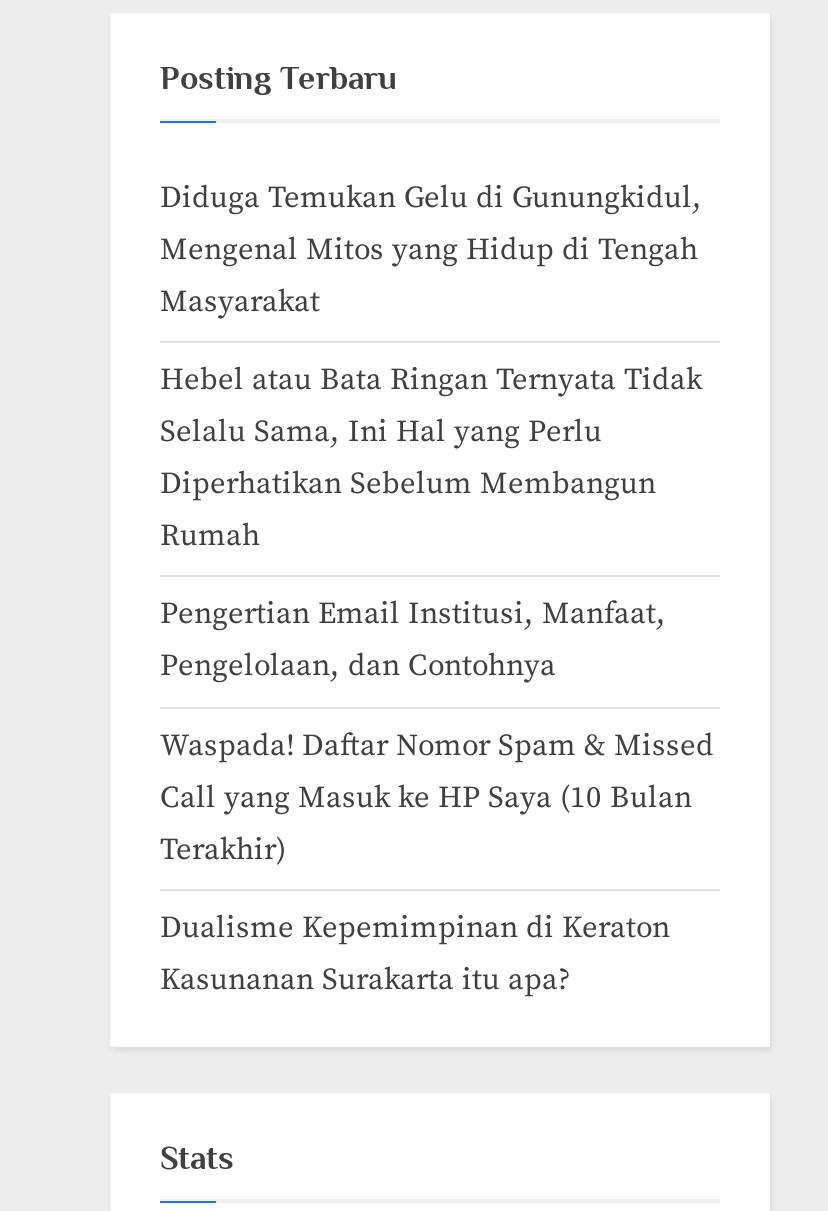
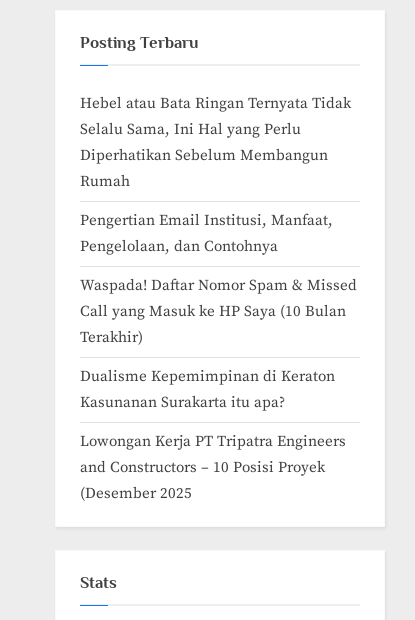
[160,180,702,322] Diduga Temukan Gelu di Gunungkidul, | Mengenal Mitos yang Hidup di Tengah | Masyarakat -> none
moved [160,362,714,999] -> [80,94,357,412]: Hebel atau Bata Ringan Ternyata Tidak | Selalu Sama, Ini Hal yang Perlu | Diperhatikan Sebelum Membangun | ... | Dualisme Kepemimpinan di Keraton | Kasunanan Surakarta itu apa?
none -> [80,432,346,503] Lowongan Kerja PT Tripatra Engineers | and Constructors – 10 Posisi Proyek | (Desember 2025

